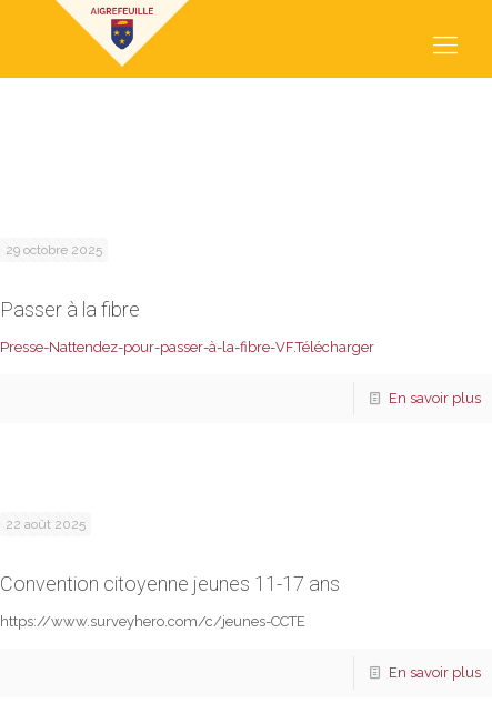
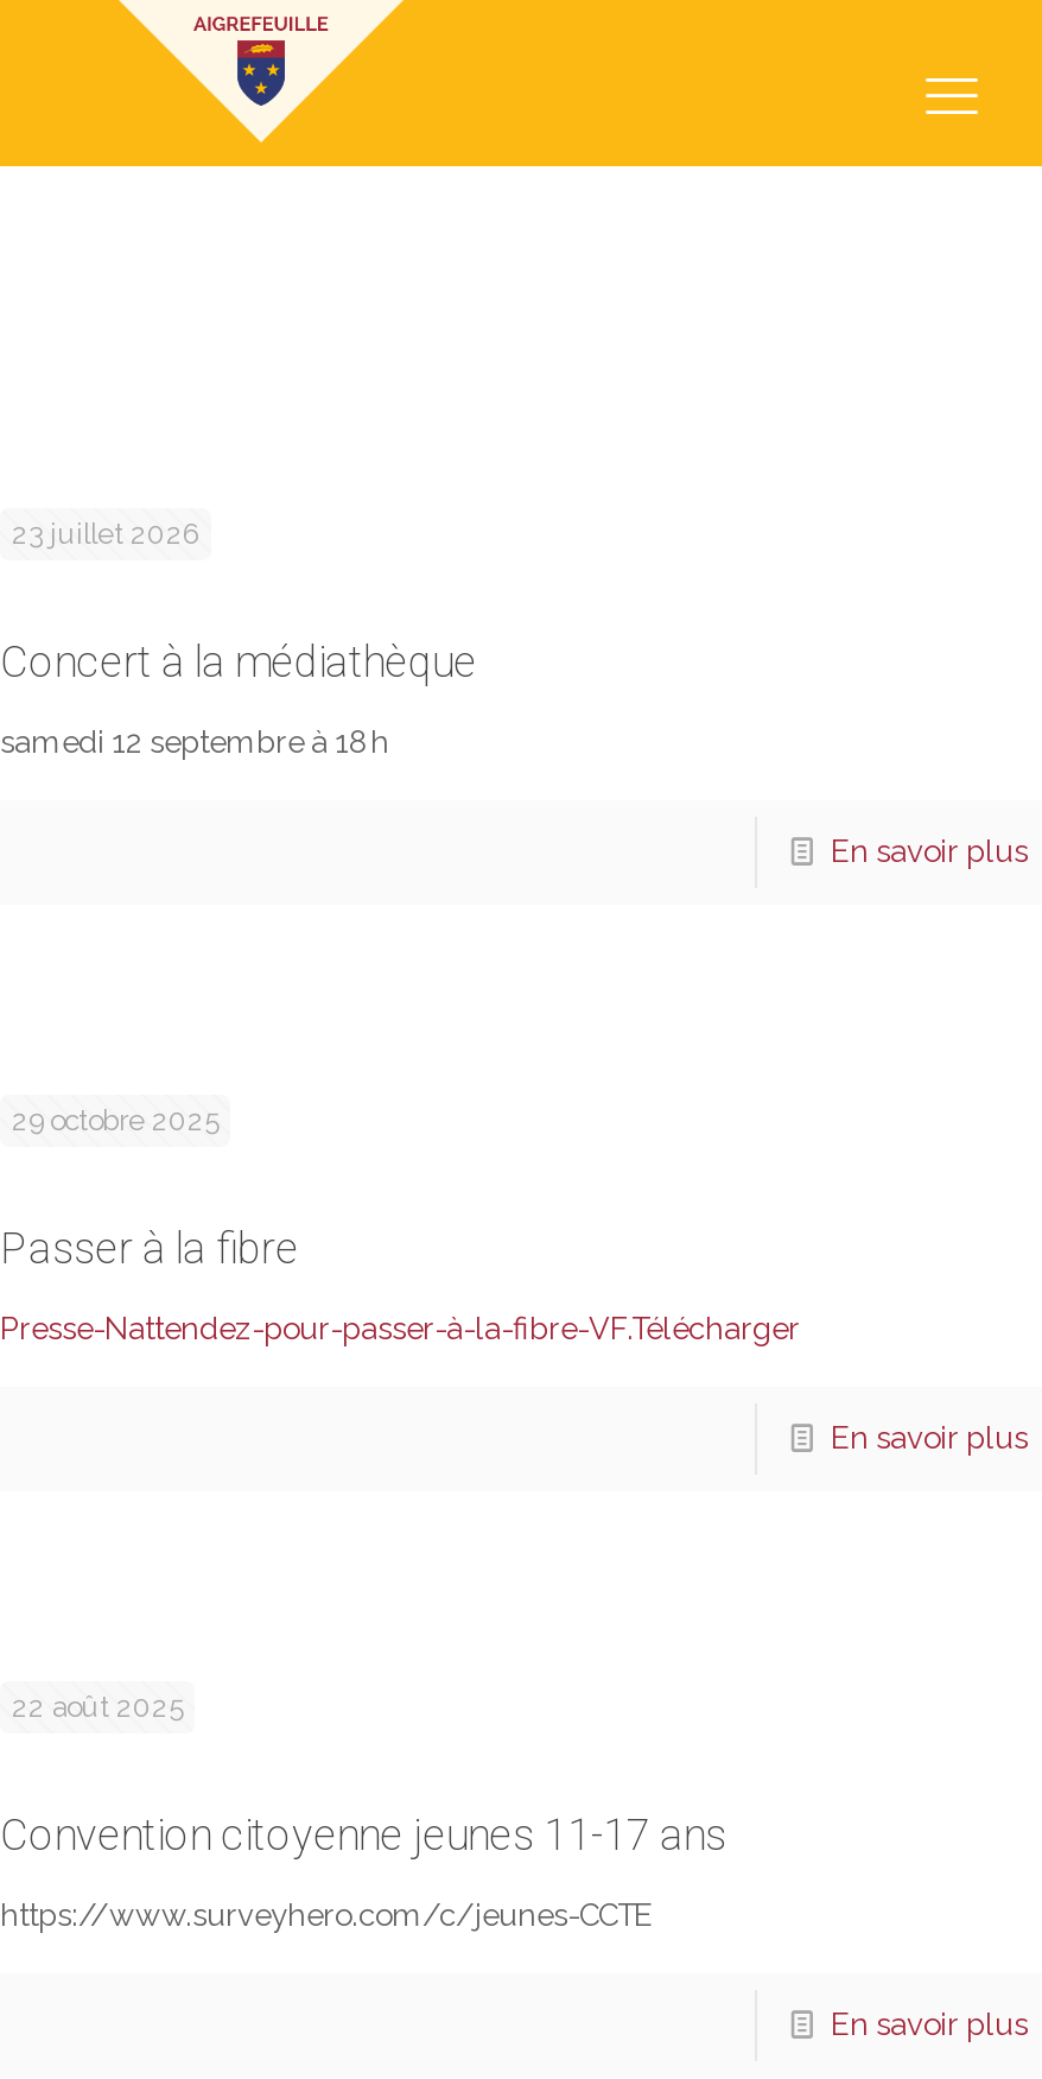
none -> [0,518,1028,869] 23 juillet 2026 | Concert à la médiathèque | samedi 12 septembre à 18h | En savoir plus

